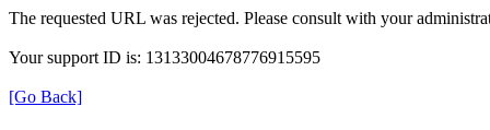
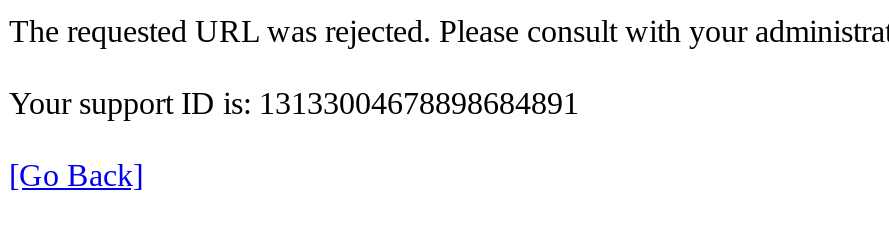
[9,48,320,67] Your support ID is: 13133004678776915595 -> [9,86,579,120] Your support ID is: 13133004678898684891

